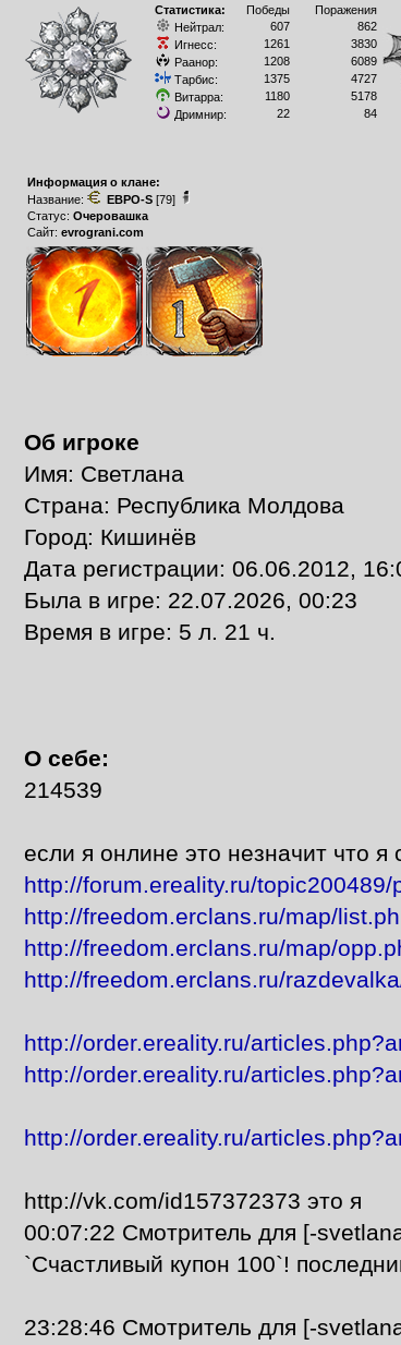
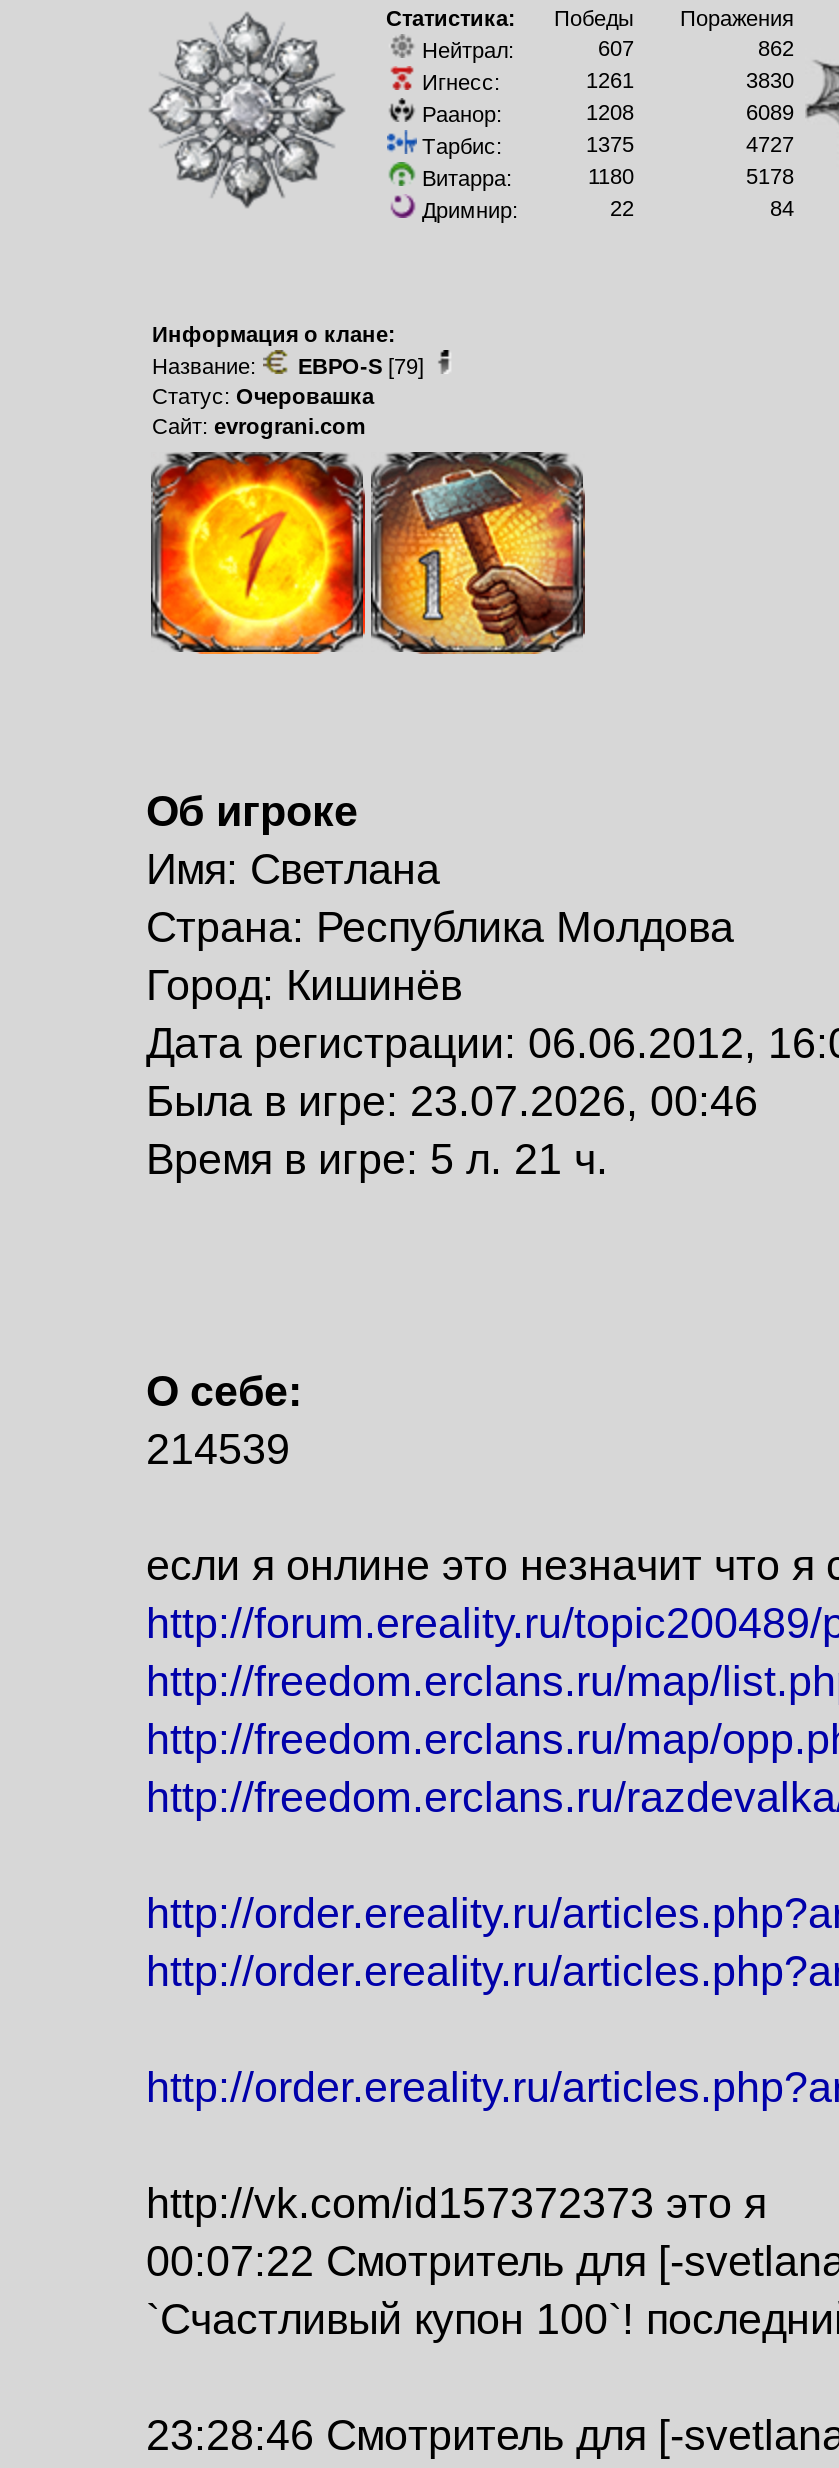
[23,587,357,614] Былa в игре: 22.07.2026, 00:23 -> [146,1078,758,1126] Былa в игре: 23.07.2026, 00:46

